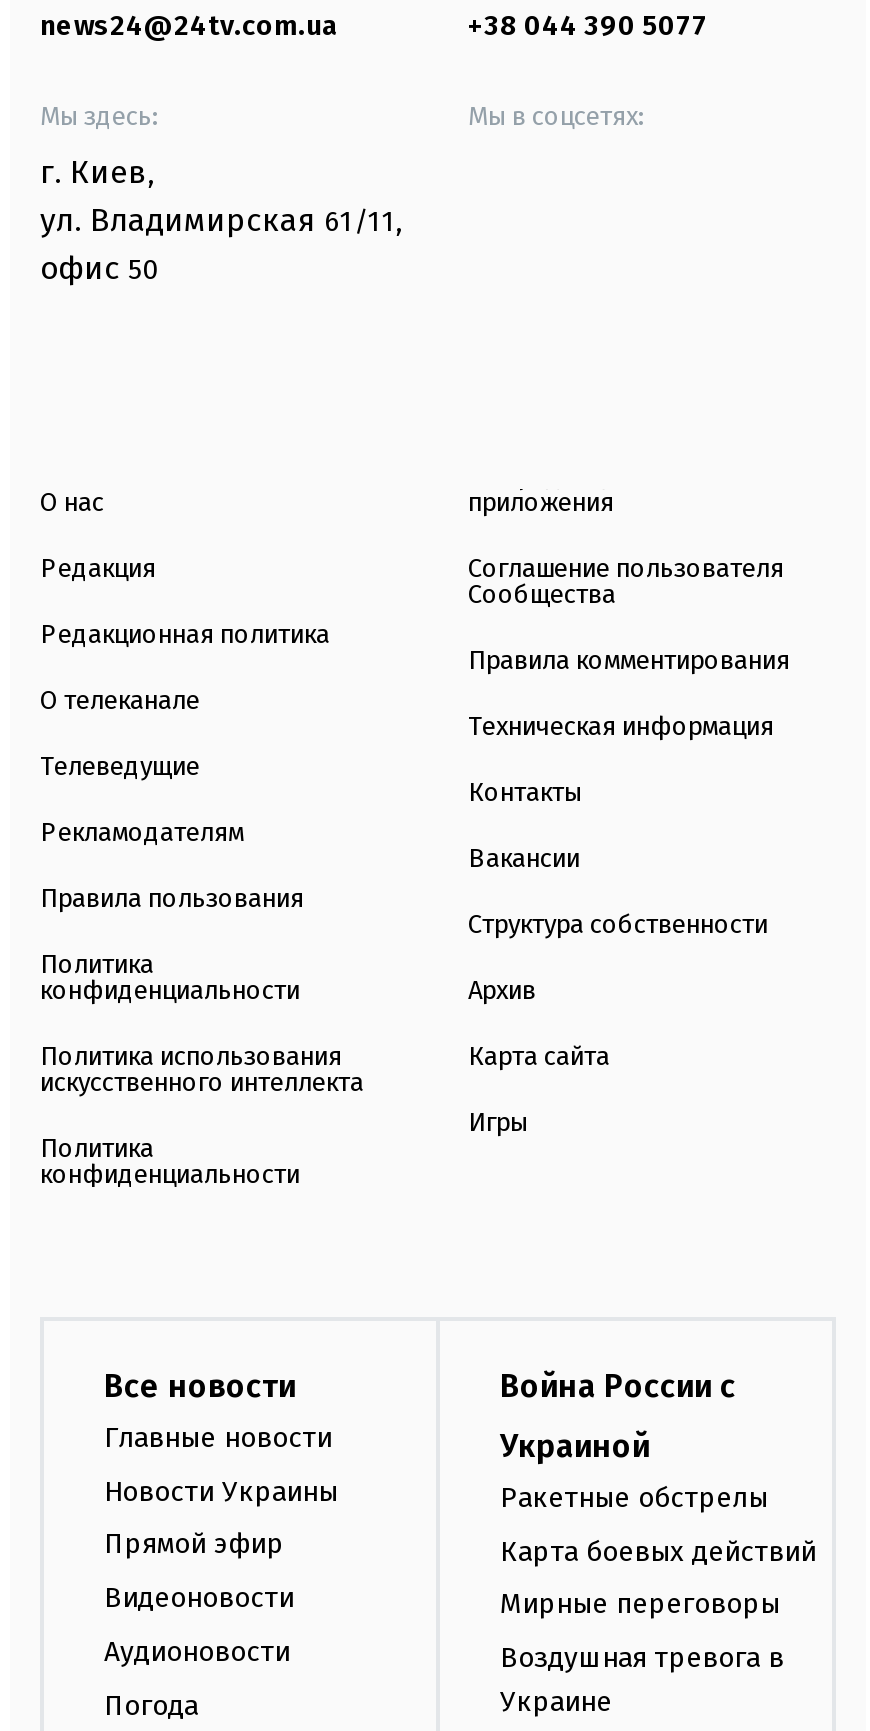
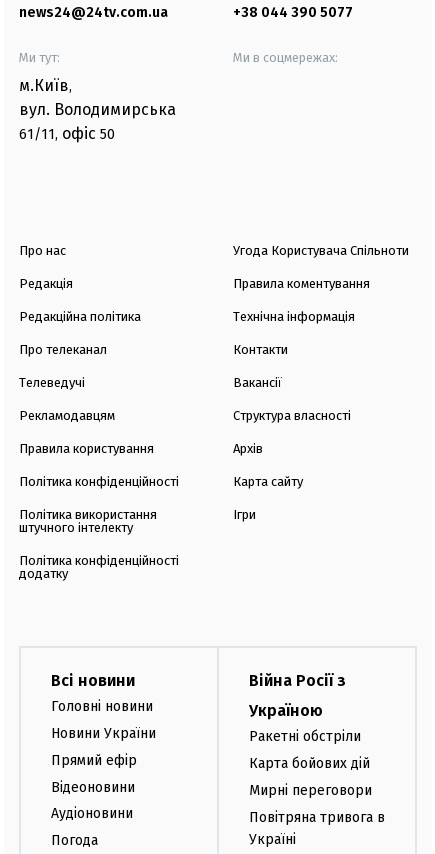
[40,100,402,286] Мы здесь: | г. Киев, | ул. Владимирская 61/11, | офис 50 -> [19,50,176,143] Ми тут: | м.Київ, | вул. Володимирська | 61/11, офіс 50
[468,100,644,130] Мы в соцсетях: -> [233,50,338,65] Ми в соцмережах:
[40,486,364,1188] О нас | Редакция | Редакционная политика | О телеканале | Телеведущие | Рекламодателям | Правила пользования | Политика | конфиденциальности | Политика использования | искусственного интеллекта | Политика | конфиденциальности -> [19,243,179,581] Про нас | Редакція | Редакційна політика | Про телеканал | Телеведучі | Рекламодавцям | Правила користування | Політика конфіденційності | Політика використання | штучного інтелекту | Політика конфіденційності | додатку
[468,486,790,1136] приложения | Соглашение пользователя | Сообщества | Правила комментирования | Техническая информация | Контакты | Вакансии | Структура собственности | Архив | Карта сайта | Игры -> [233,243,409,522] Угода Користувача Спільноти | Правила коментування | Технічна інформація | Контакти | Вакансії | Структура власності | Архів | Карта сайту | Ігри
[104,1366,338,1669] Все новости | Главные новости | Новости Украины | Прямой эфир | Видеоновости | Аудионовости -> [51,671,156,822] Всі новини | Головні новини | Новини України | Прямий ефір | Відеоновини | Аудіоновини
[500,1366,736,1404] Война России с -> [249,671,346,690] Війна Росії з
[500,1426,768,1514] Украиной | Ракетные обстрелы -> [249,701,361,745] Україною | Ракетні обстріли
[500,1534,816,1568] Карта боевых действий -> [249,755,370,772] Карта бойових дій
[500,1587,780,1621] Мирные переговоры -> [249,782,372,799] Мирні переговори
[500,1641,784,1719] Воздушная тревога в | Украине -> [249,808,385,847] Повітряна тривога в | Україні

